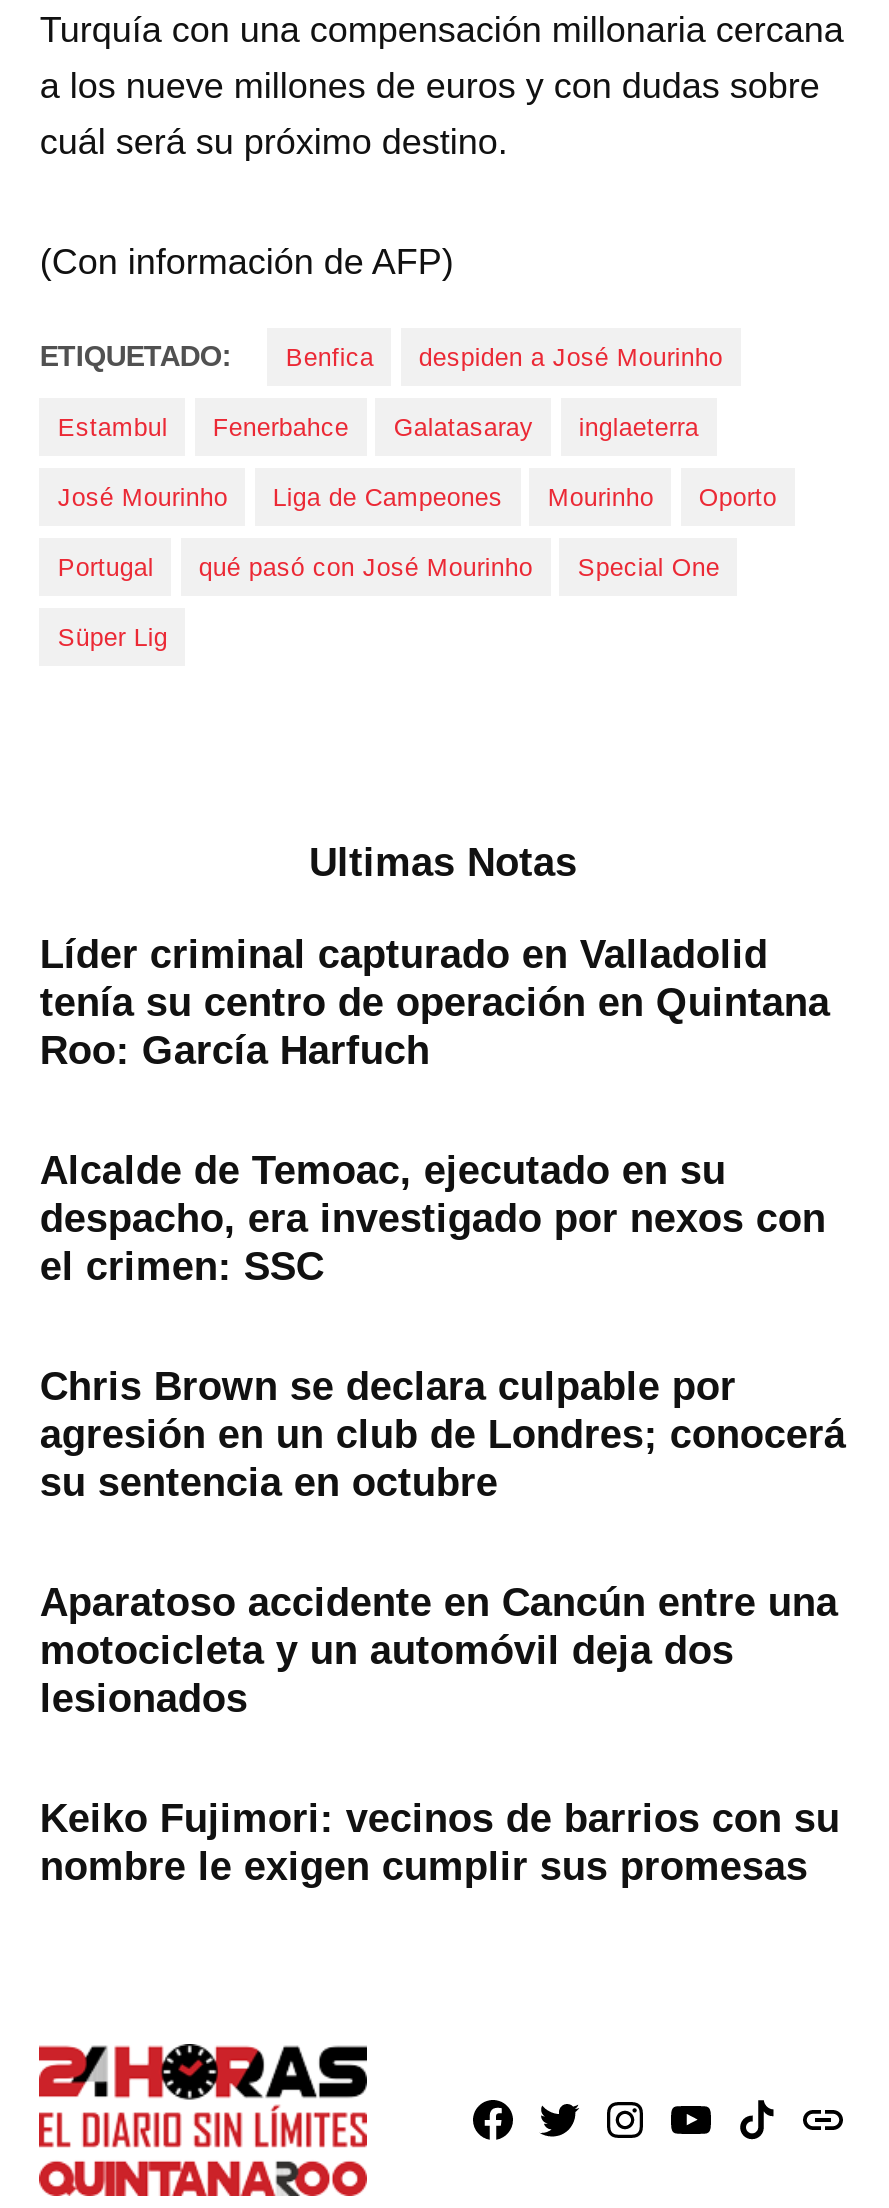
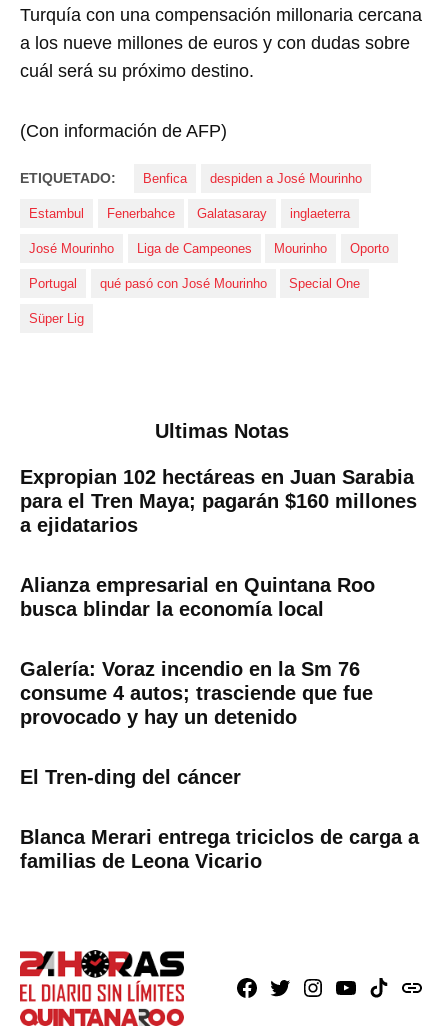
[40,932,830,1072] Líder criminal capturado en Valladolid | tenía su centro de operación en Quintana | Roo: García Harfuch -> [20,466,417,536] Expropian 102 hectáreas en Juan Sarabia | para el Tren Maya; pagarán $160 millones | a ejidatarios
[40,1148,826,1288] Alcalde de Temoac, ejecutado en su | despacho, era investigado por nexos con | el crimen: SSC -> [20,574,375,620] Alianza empresarial en Quintana Roo | busca blindar la economía local
[40,1364,846,1504] Chris Brown se declara culpable por | agresión en un club de Londres; conocerá | su sentencia en octubre -> [20,658,373,728] Galería: Voraz incendio en la Sm 76 | consume 4 autos; trasciende que fue | provocado y hay un detenido
[40,1580,838,1720] Aparatoso accidente en Cancún entre una | motocicleta y un automóvil deja dos | lesionados -> [20,766,241,788] El Tren-ding del cáncer
[40,1796,840,1888] Keiko Fujimori: vecinos de barrios con su | nombre le exigen cumplir sus promesas -> [20,826,419,872] Blanca Merari entrega triciclos de carga a | familias de Leona Vicario

